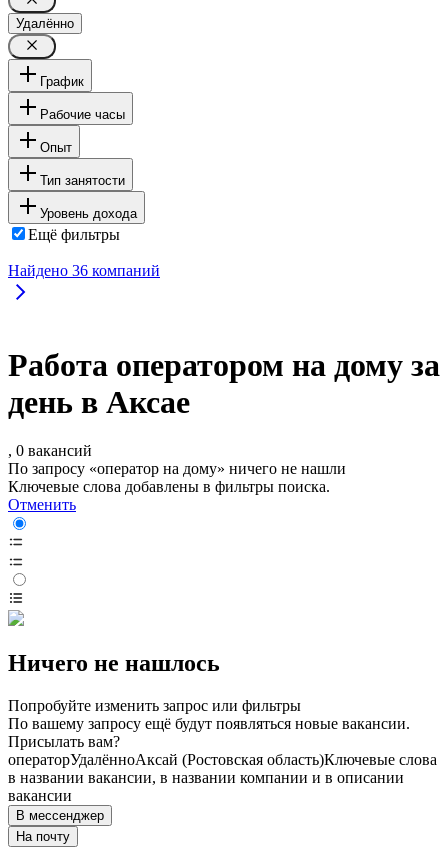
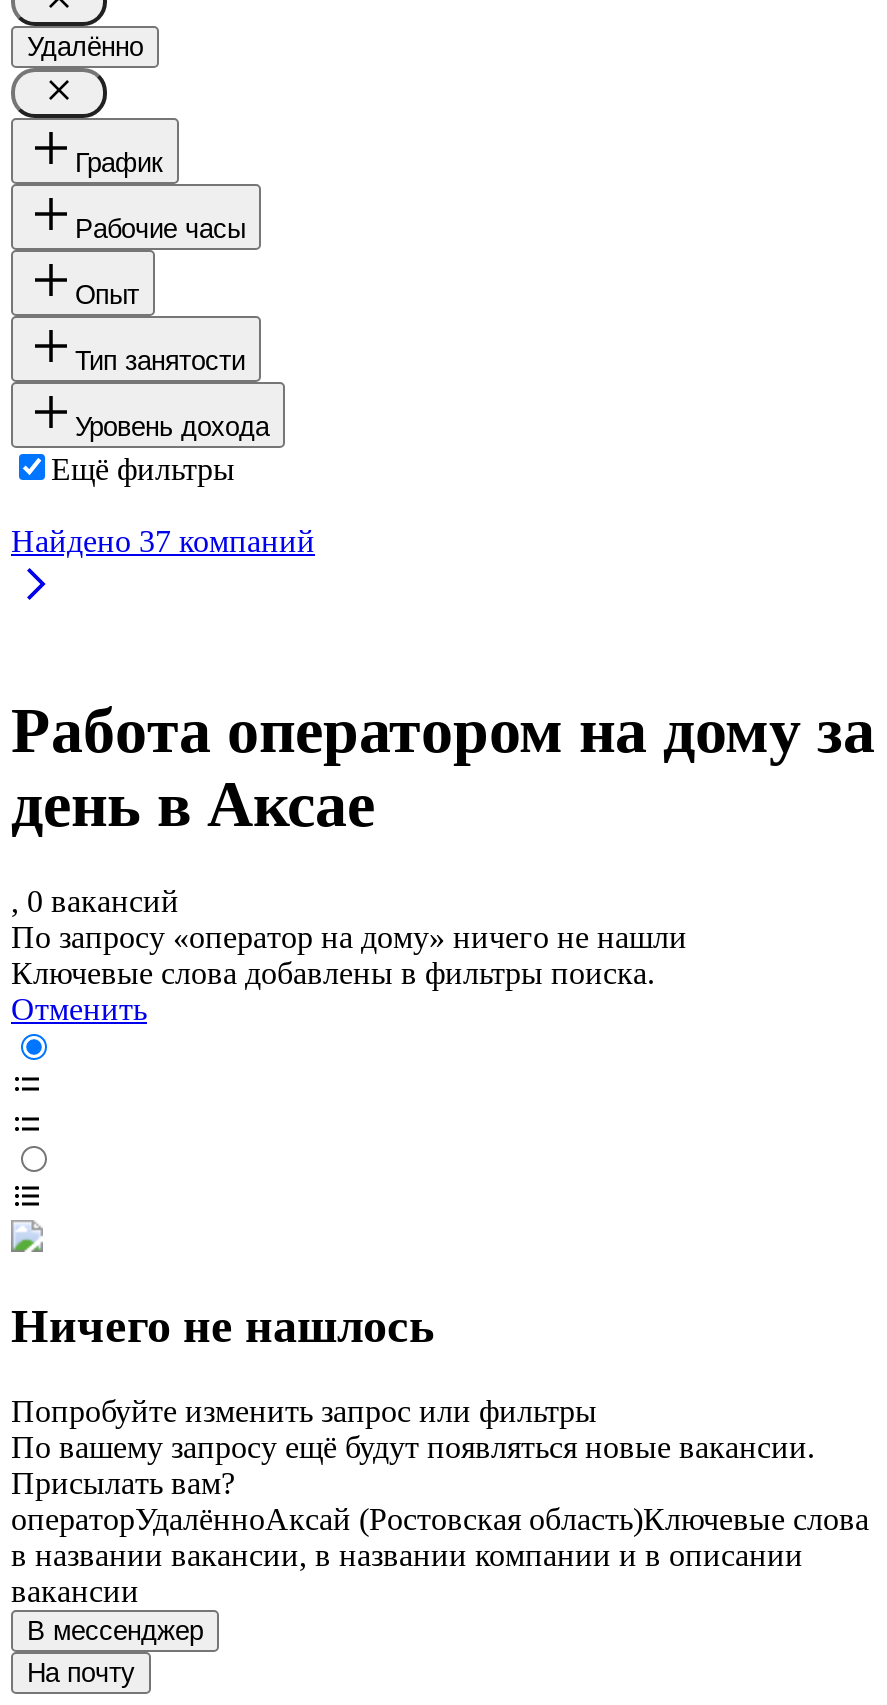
[8,262,160,279] Найдено 36 компаний -> [11,523,315,557] Найдено 37 компаний

